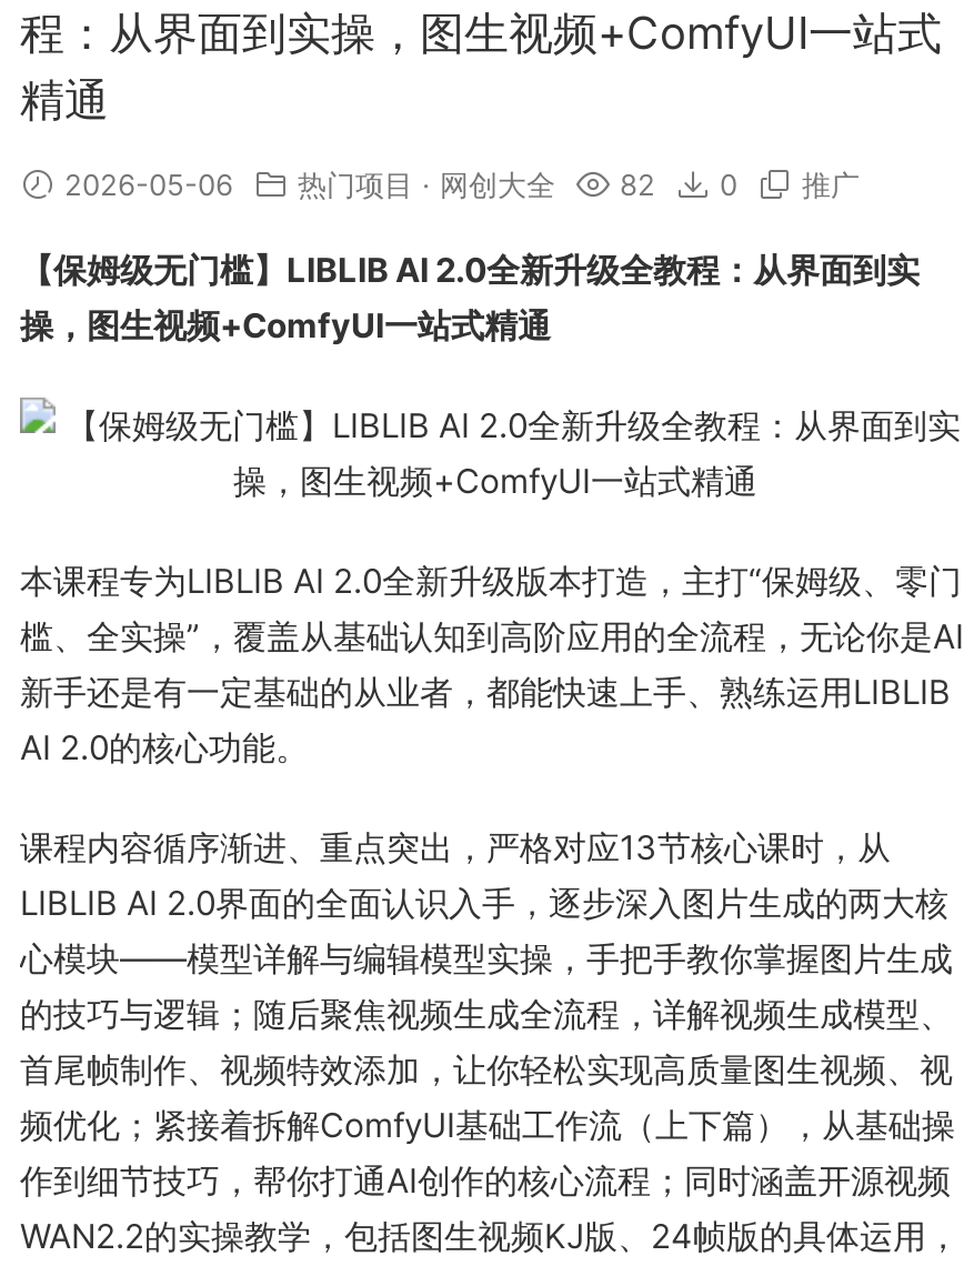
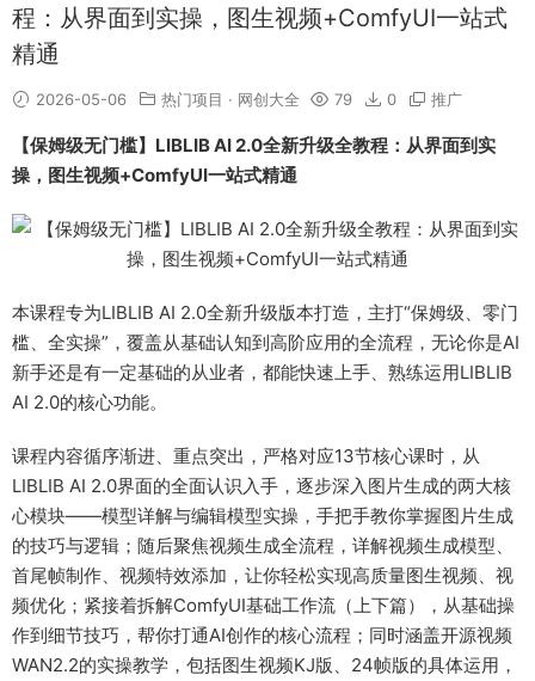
[56,167,860,202] 2026-05-06 热门项目·网创大全 82 0 推广 -> [31,90,462,109] 2026-05-06 热门项目·网创大全 79 0 推广

